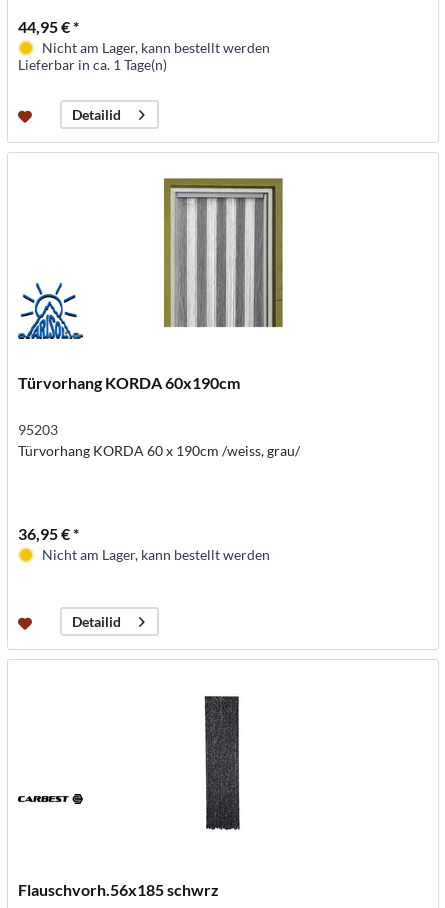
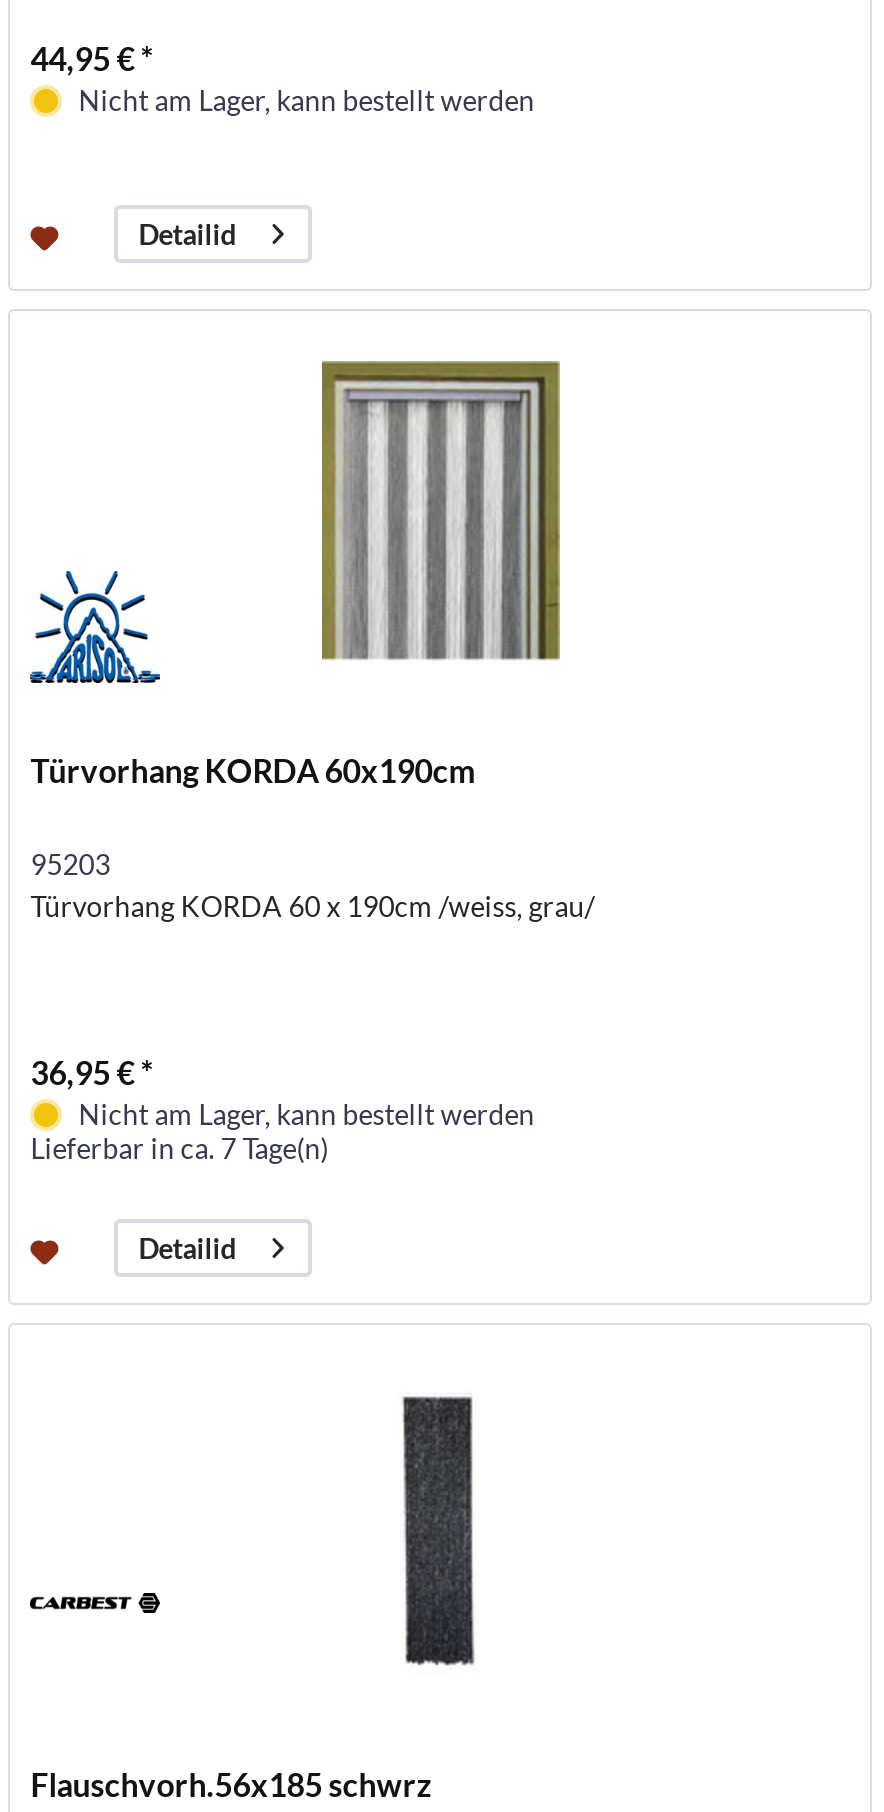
[18,56,167,73] Lieferbar in ca. 1 Tage(n) -> none
none -> [30,1131,328,1165] Lieferbar in ca. 7 Tage(n)

